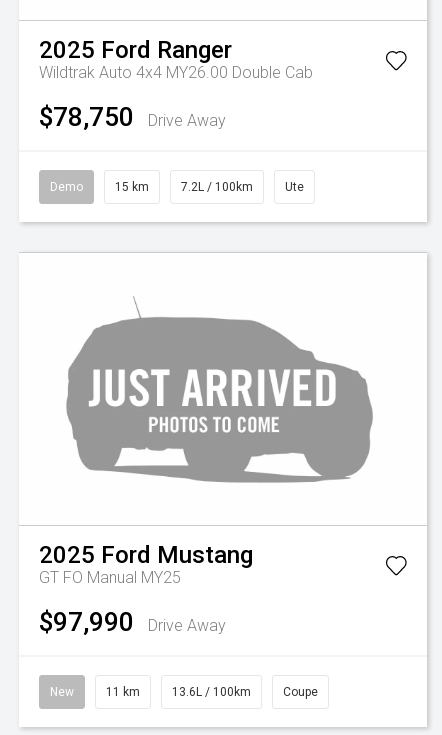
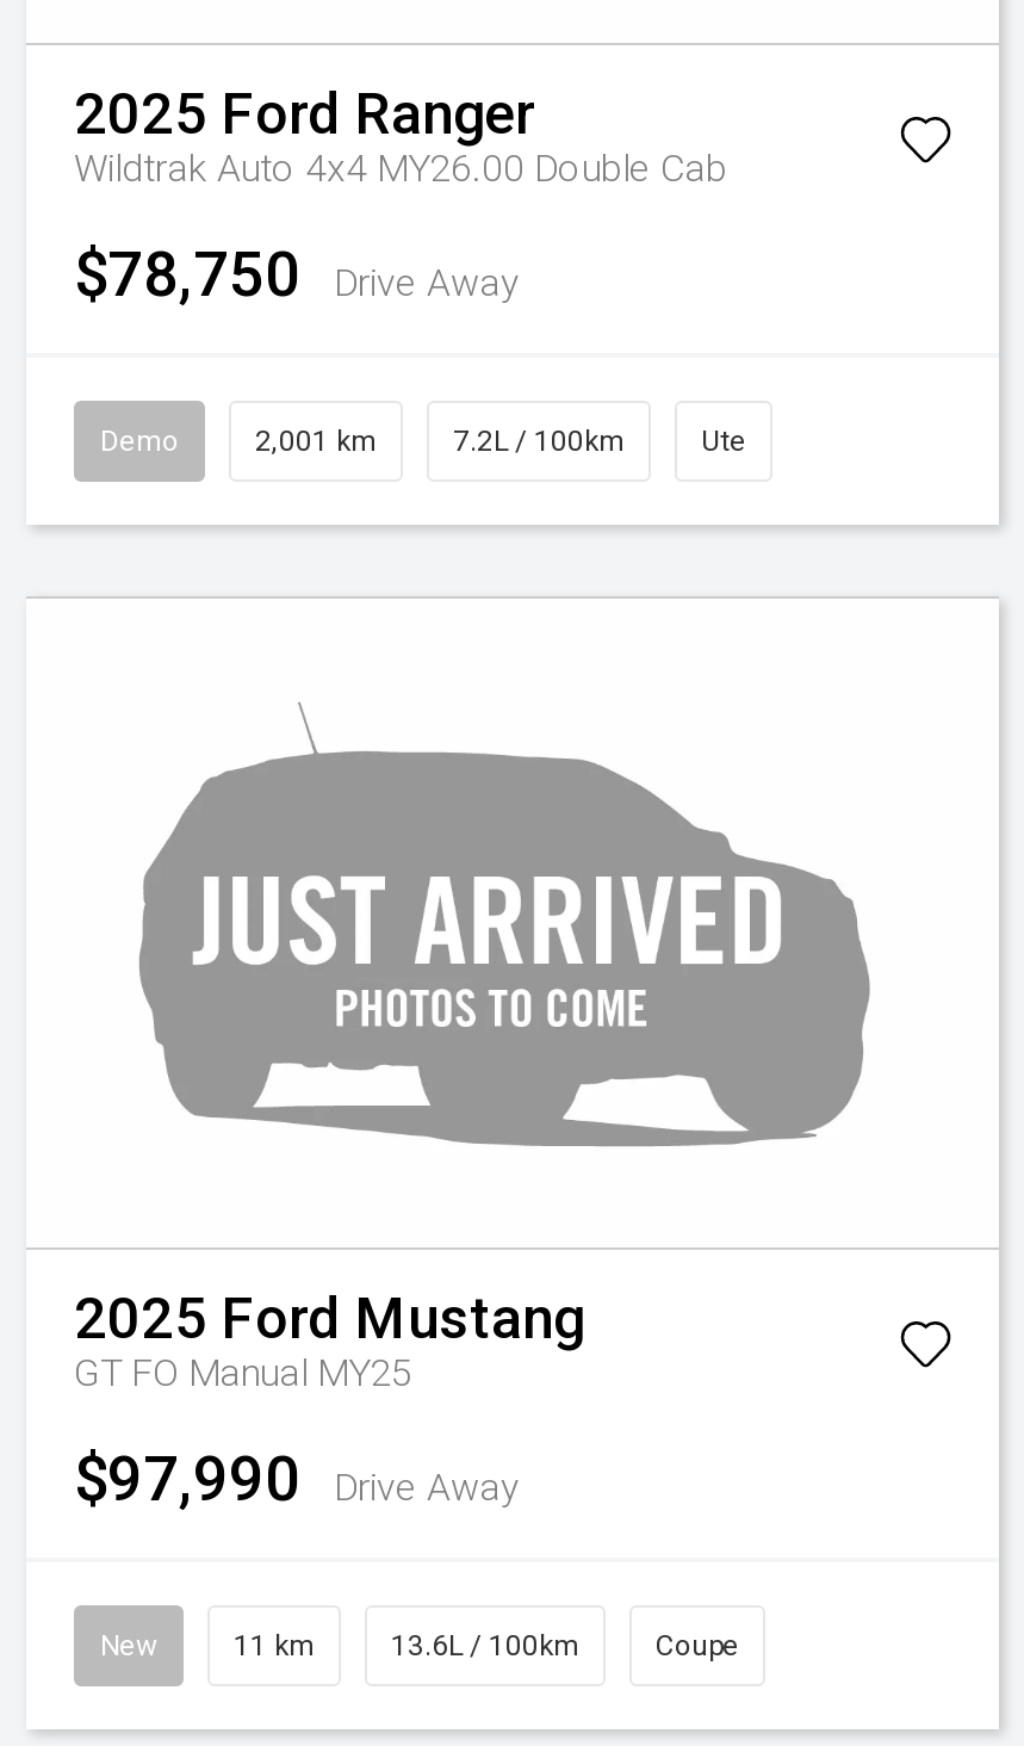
[115,180,149,194] 15 km -> [255,425,377,458] 2,001 km

